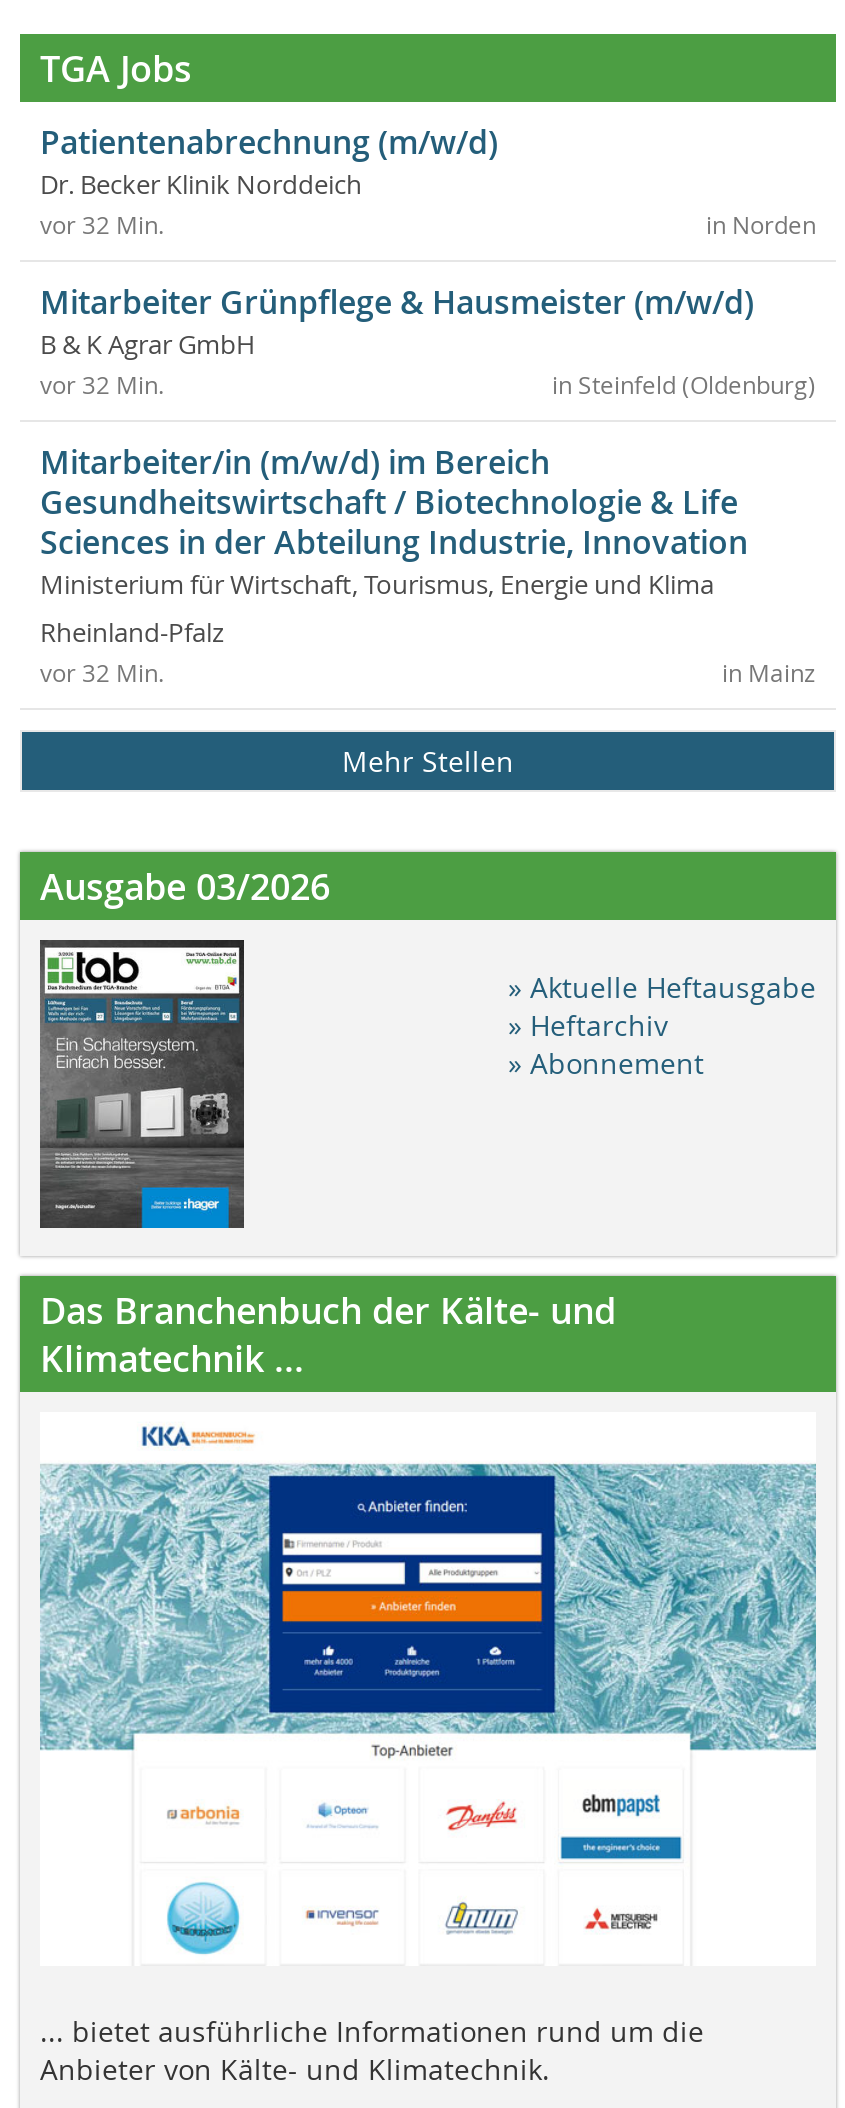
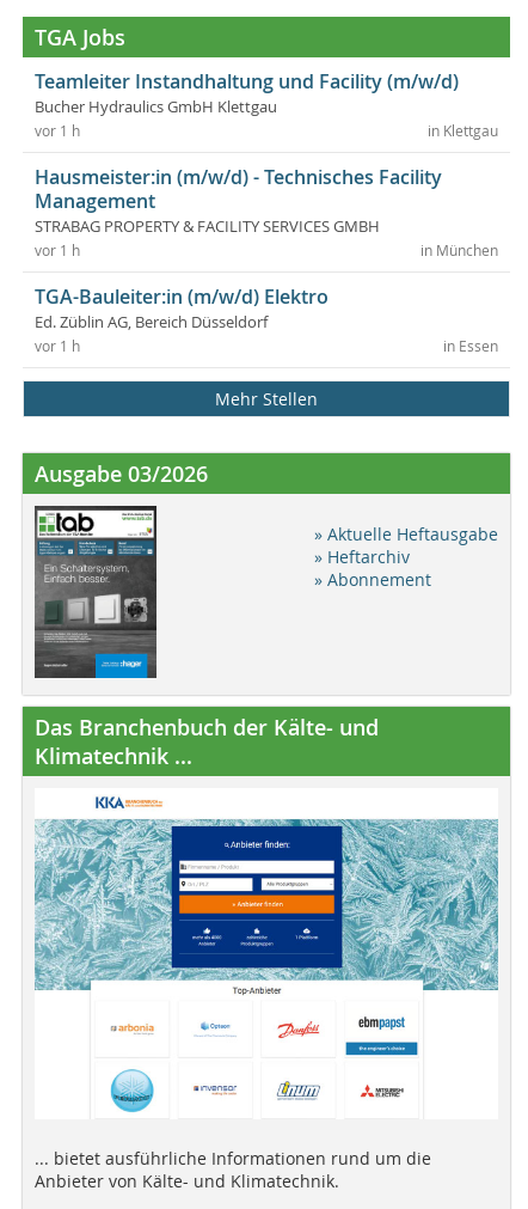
[40,120,816,240] Patientenabrechnung (m/w/d) | Dr. Becker Klinik Norddeich | in Norden | vor 32 Min. -> [35,68,498,140] Teamleiter Instandhaltung und Facility (m/w/d) | Bucher Hydraulics GmbH Klettgau | in Klettgau | vor 1 h
[40,280,816,400] Mitarbeiter Grünpflege & Hausmeister (m/w/d) | B & K Agrar GmbH | in Steinfeld (Oldenburg) | vor 32 Min. -> [35,164,498,259] Hausmeister:in (m/w/d) - Technisches Facility | Management | STRABAG PROPERTY & FACILITY SERVICES GMBH | in München | vor 1 h
[40,440,816,688] Mitarbeiter/in (m/w/d) im Bereich | Gesundheitswirtschaft / Biotechnologie & Life | Sciences in der Abteilung Industrie, Innovation | Ministerium für Wirtschaft, Tourismus, Energie und Klima | Rheinland-Pfalz | in Mainz | vor 32 Min. -> [35,283,498,355] TGA-Bauleiter:in (m/w/d) Elektro | Ed. Züblin AG, Bereich Düsseldorf | in Essen | vor 1 h

